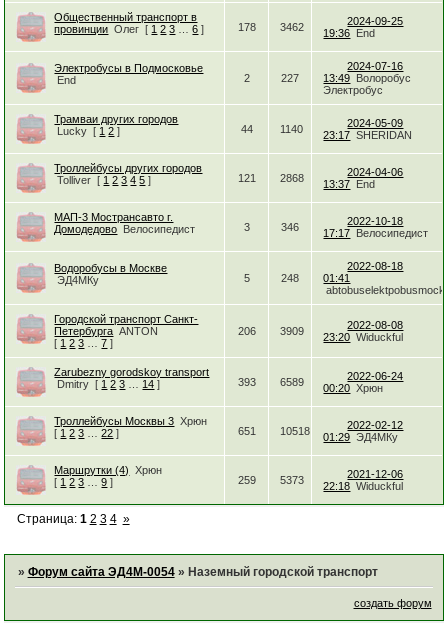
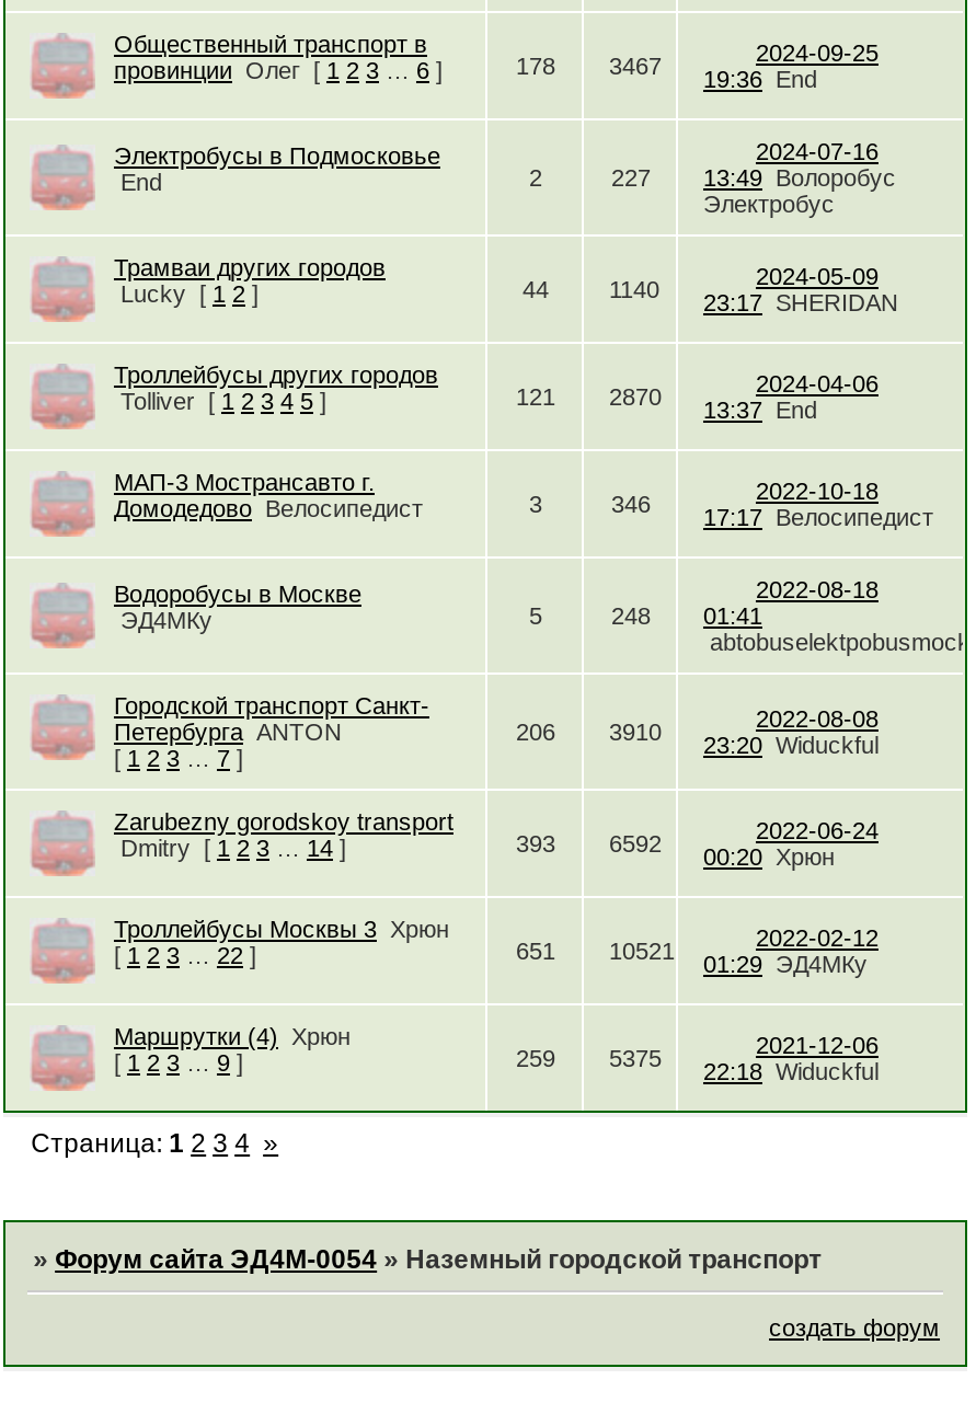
[280,21,375,39] 3462 19:36 End -> [609,53,817,92] 3467 19:36 End
[280,172,375,190] 2868 13:37 End -> [609,384,817,423] 2870 13:37 End
[280,325,403,343] 3909 23:20 Widuckful -> [609,719,879,758] 3910 23:20 Widuckful
[280,376,383,394] 6589 00:20 Хрюн -> [609,830,835,870] 6592 00:20 Хрюн
[280,425,310,437] 10518 -> [609,938,675,964] 10521
[280,474,403,492] 5373 22:18 Widuckful -> [609,1045,879,1085] 5375 22:18 Widuckful

